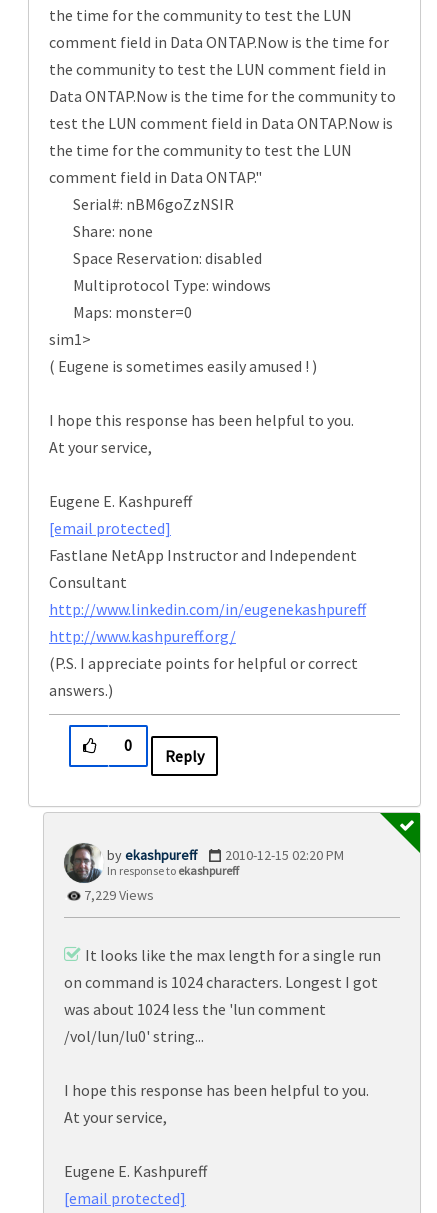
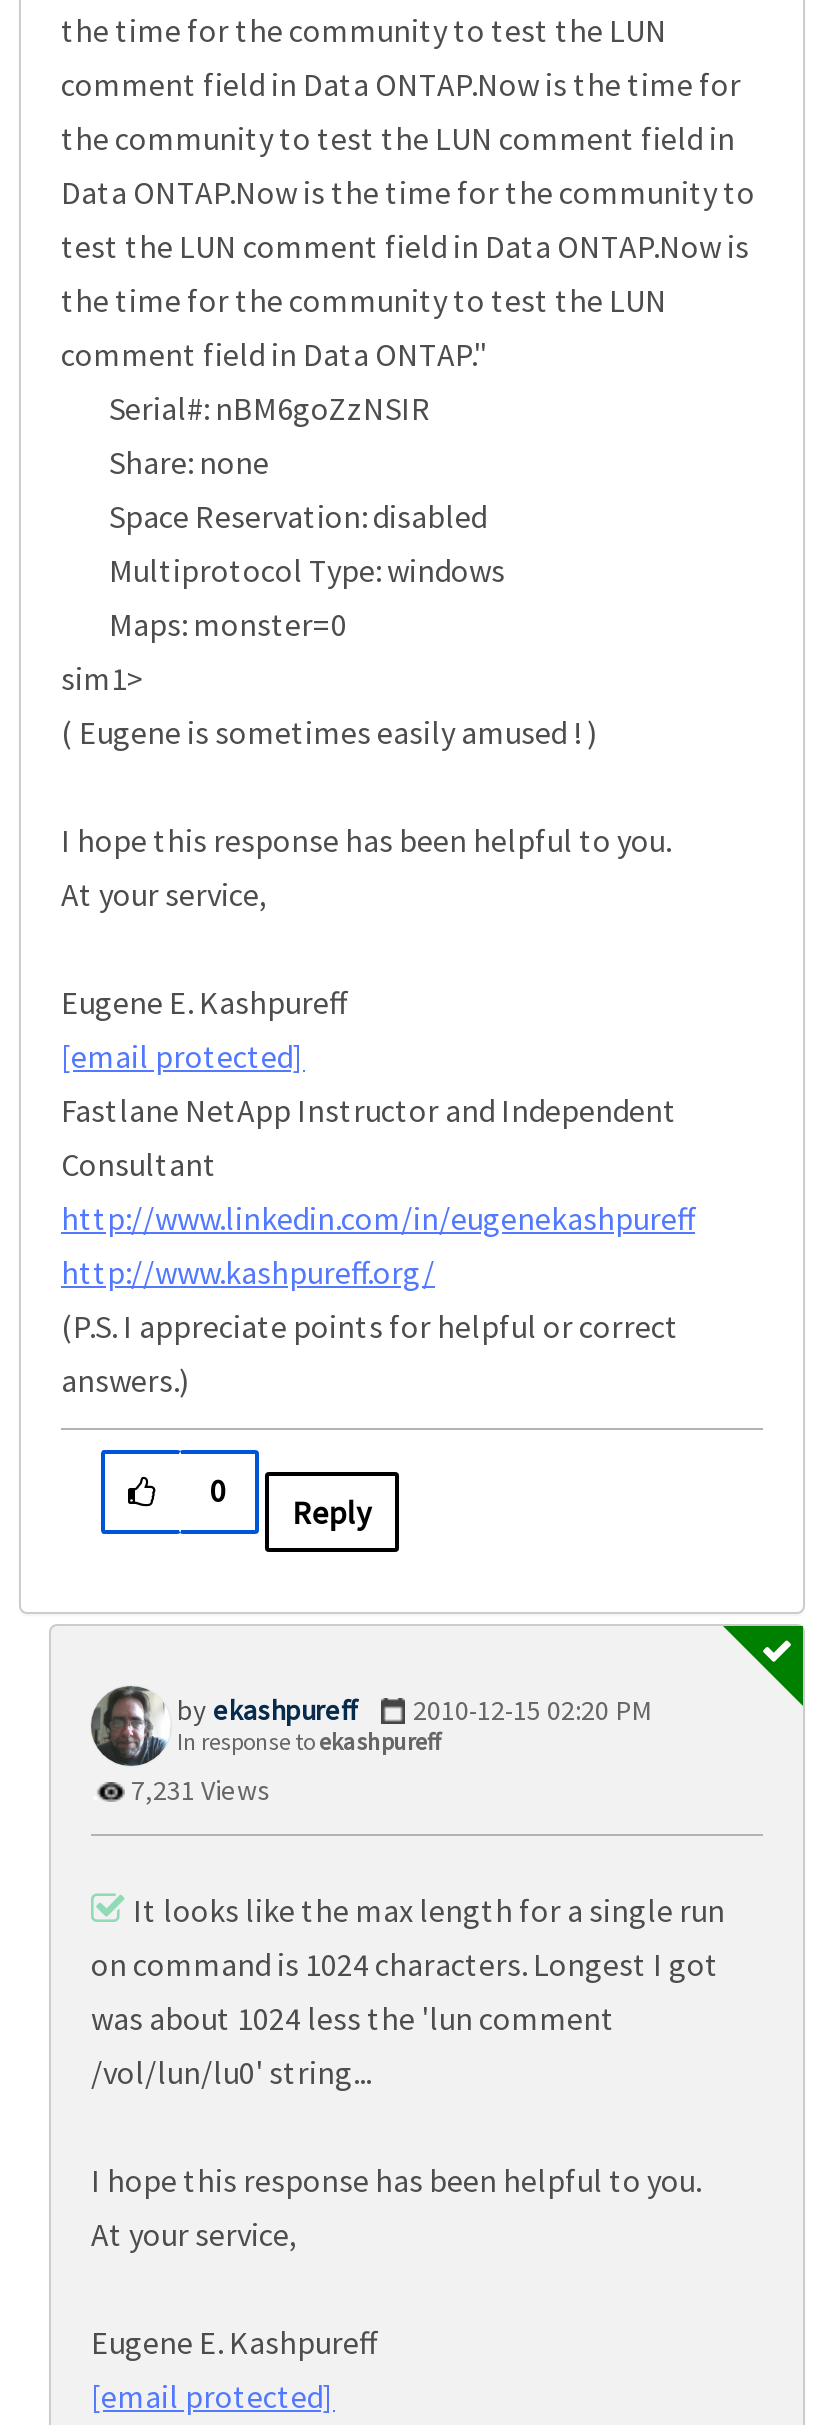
[81,886,154,904] 7,229 Views -> [125,1772,271,1808] 7,231 Views

